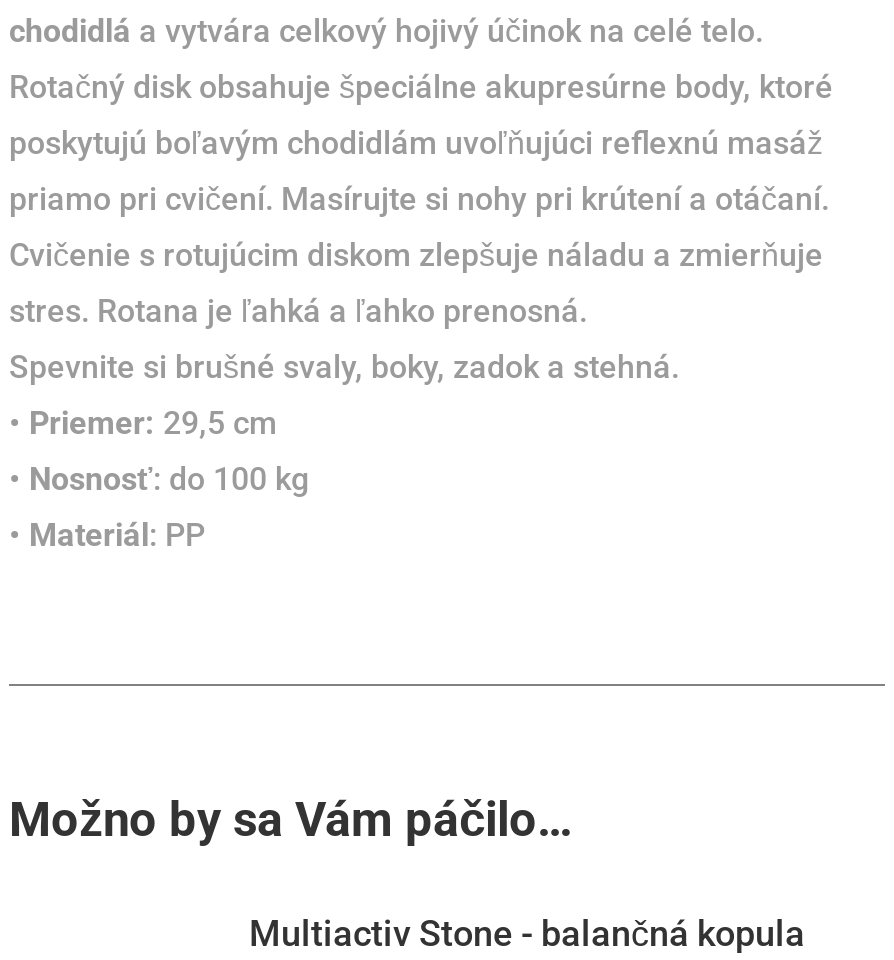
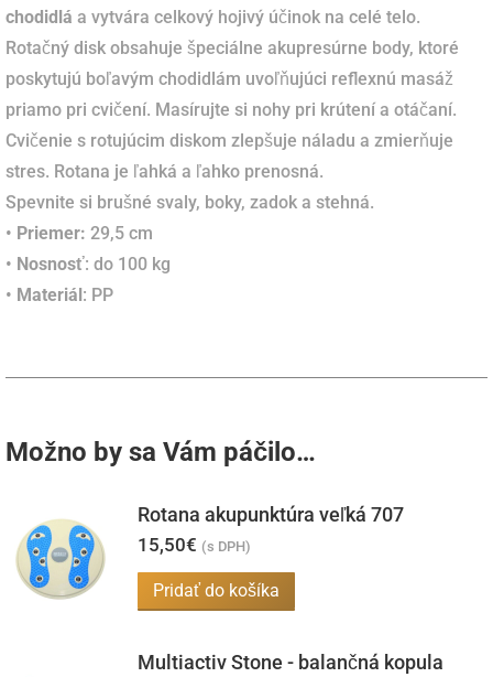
none -> [15,503,404,601] [image] | Rotana akupunktúra veľká 707 | 15,50€ (s DPH) | Pridať do košíka

